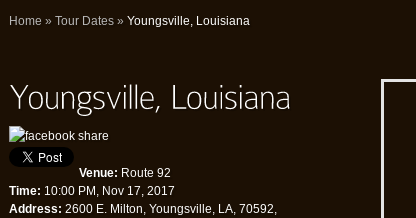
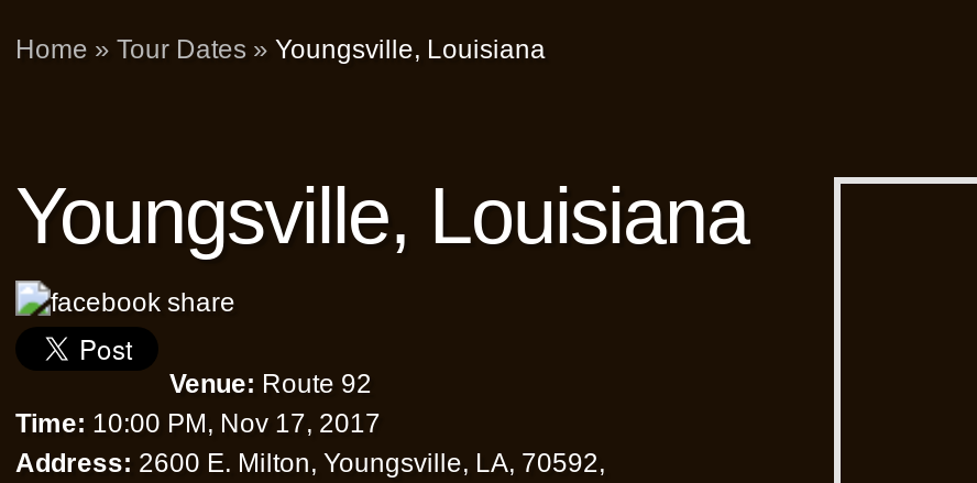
none -> [15,171,748,261] Youngsville, Louisiana

